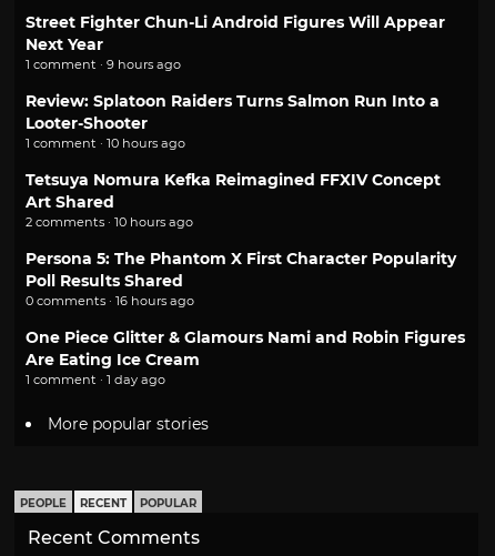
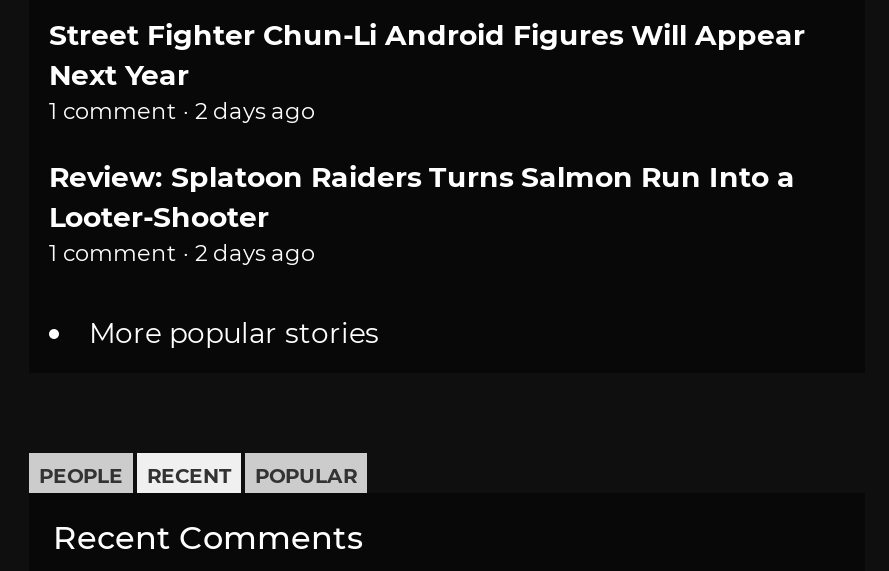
[26,56,181,72] 1 comment · 9 hours ago -> [49,97,315,125] 1 comment · 2 days ago
[26,135,465,387] 1 comment · 10 hours ago | Tetsuya Nomura Kefka Reimagined FFXIV Concept | Art Shared | 2 comments · 10 hours ago | Persona 5: The Phantom X First Character Popularity | Poll Results Shared | 0 comments · 16 hours ago | One Piece Glitter & Glamours Nami and Robin Figures | Are Eating Ice Cream | 1 comment · 1 day ago -> [49,239,315,267] 1 comment · 2 days ago

